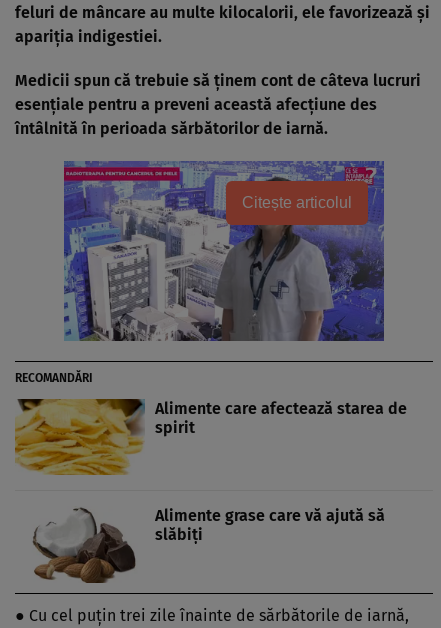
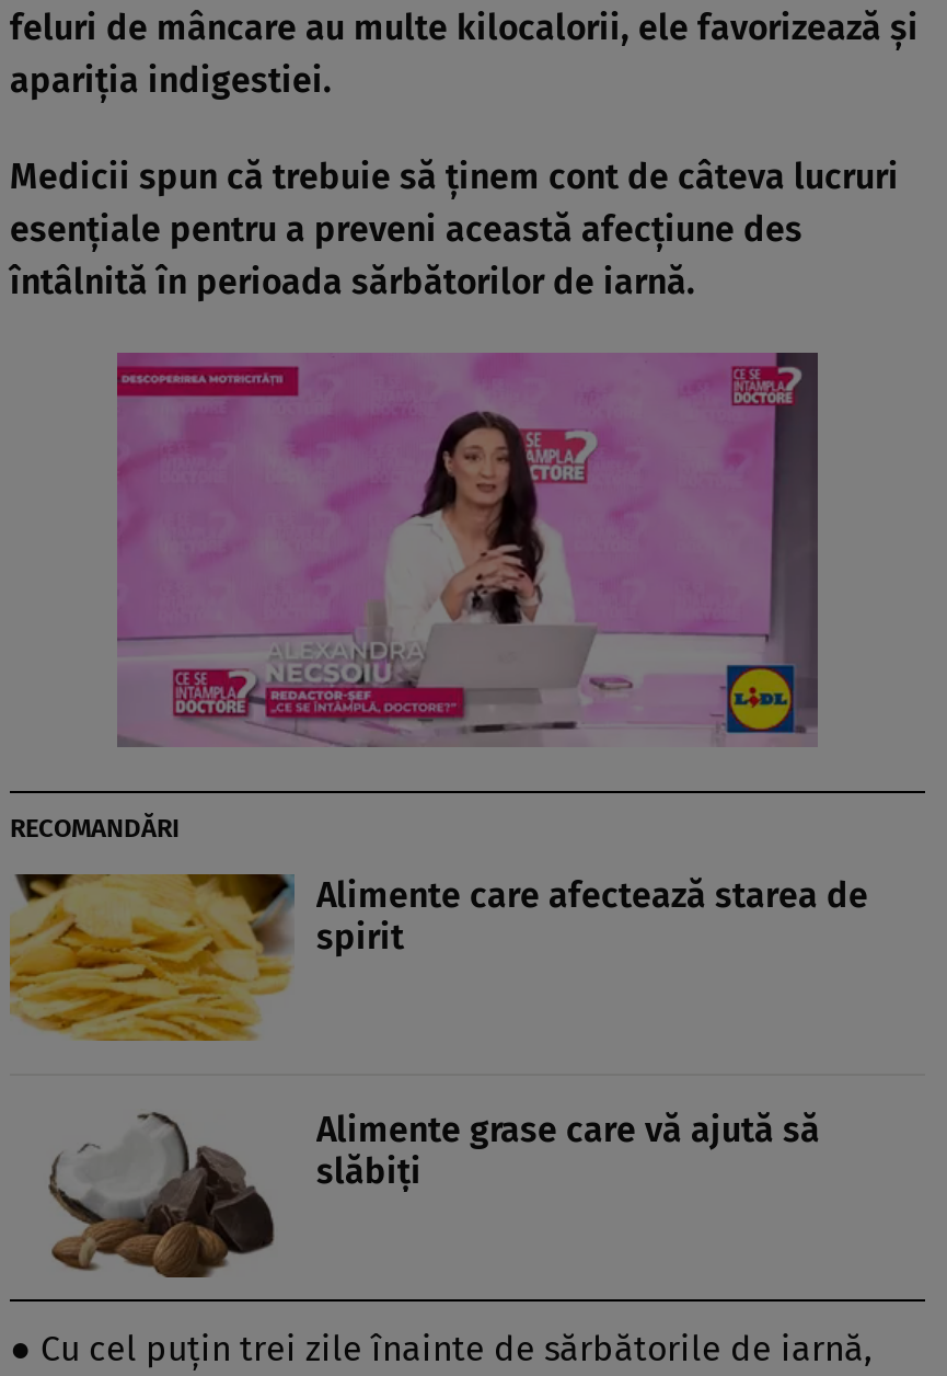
[63,160,385,342] [image] -> [115,351,820,747] [image]
[242,194,352,211] Citește articolul -> none

